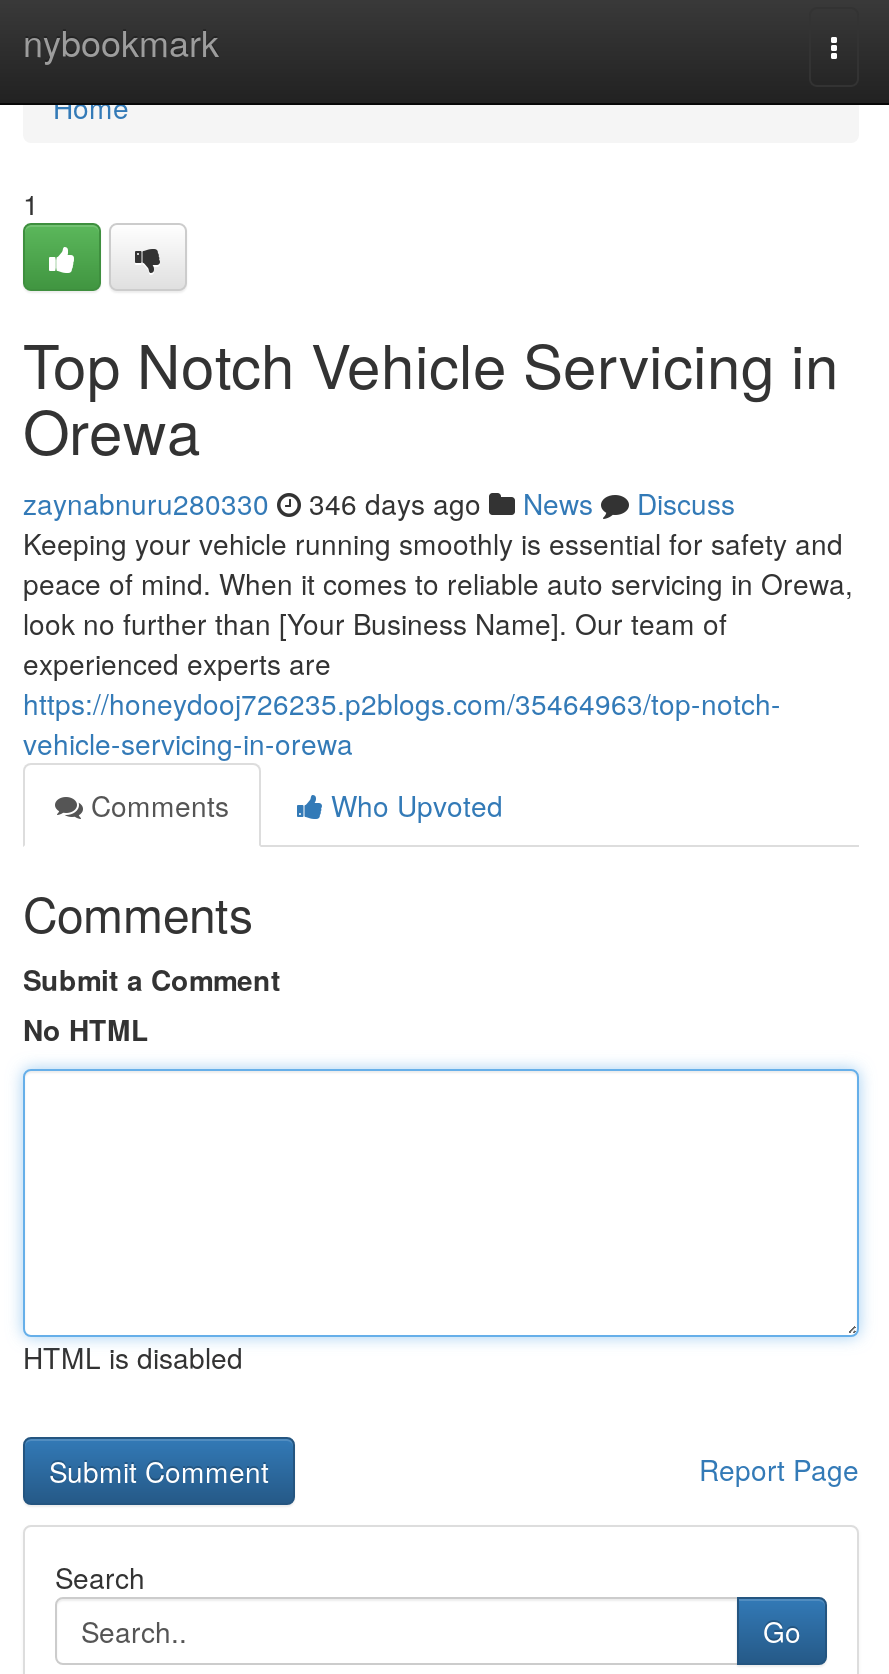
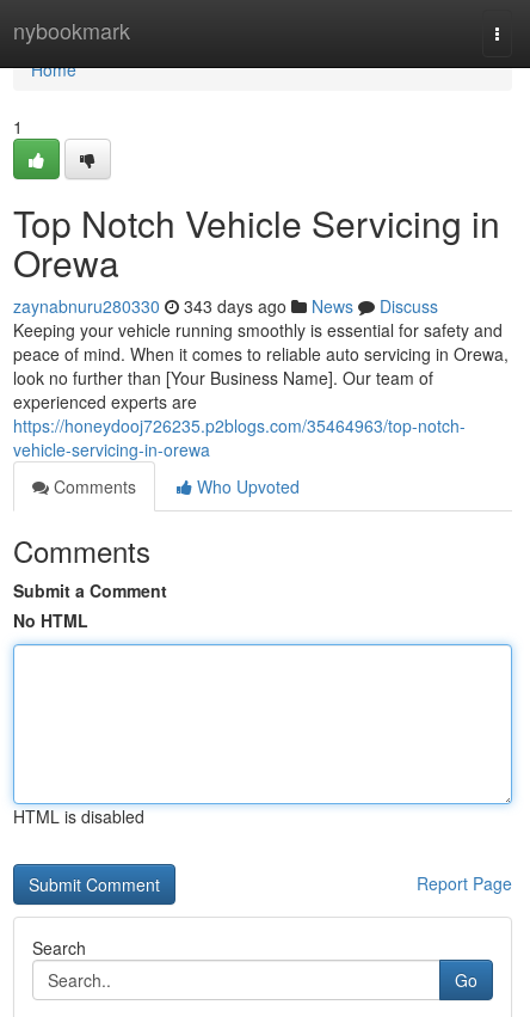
[23,483,735,523] zaynabnuru280330 346 days ago News Discuss -> [13,294,438,318] zaynabnuru280330 343 days ago News Discuss

